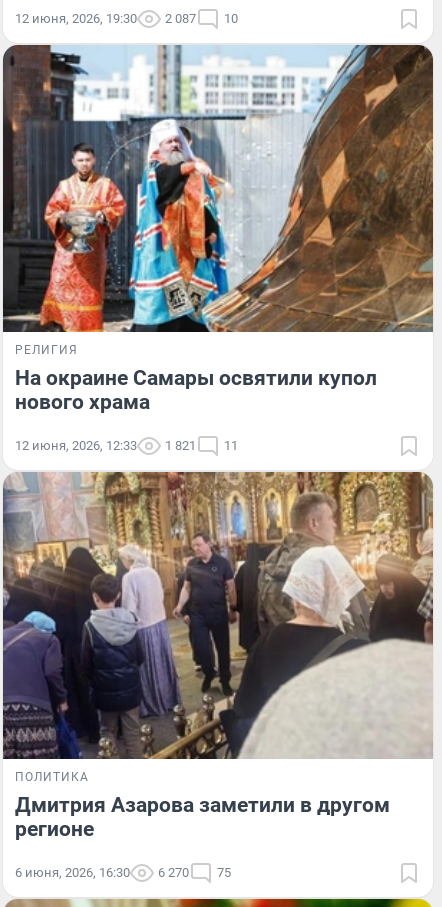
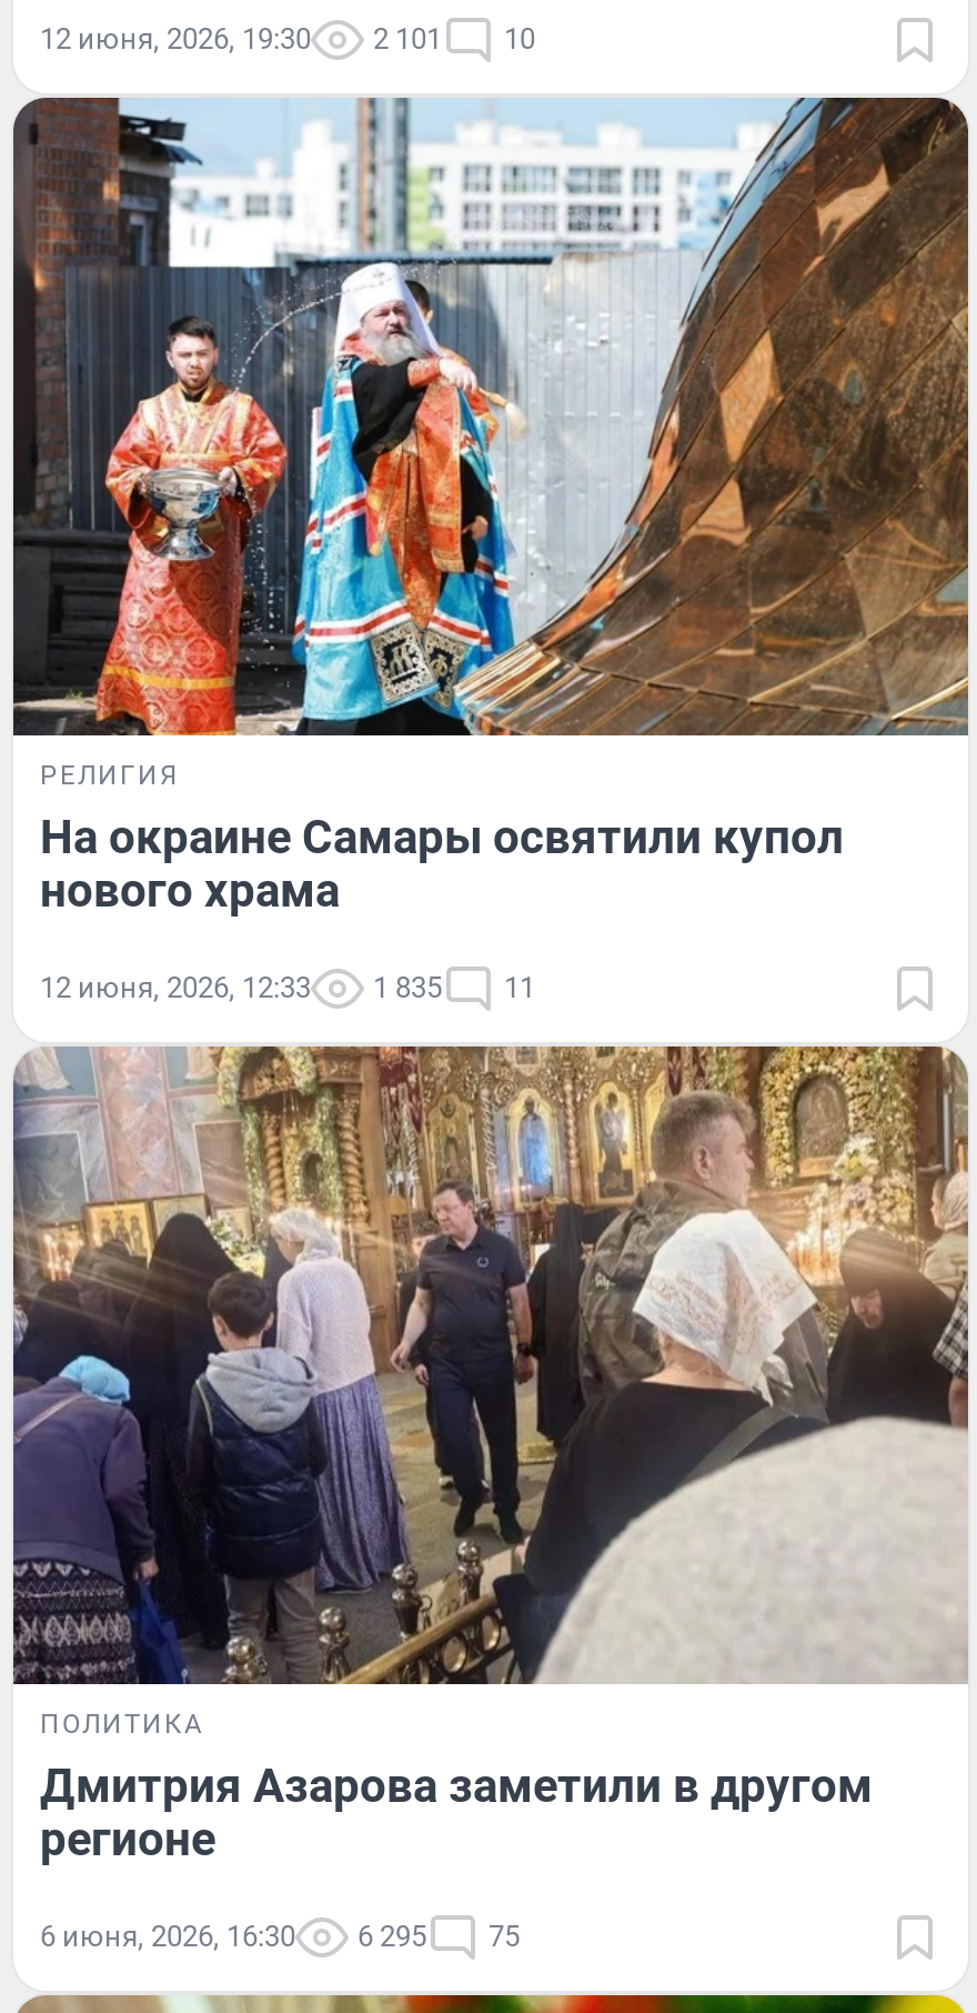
[15,11,238,26] 12 июня, 2026, 19:30 2 087 10 -> [40,23,535,56] 12 июня, 2026, 19:30 2 101 10
[15,438,238,453] 12 июня, 2026, 12:33 1 821 11 -> [40,971,535,1004] 12 июня, 2026, 12:33 1 835 11
[158,865,189,880] 6 270 -> [357,1919,426,1952] 6 295

